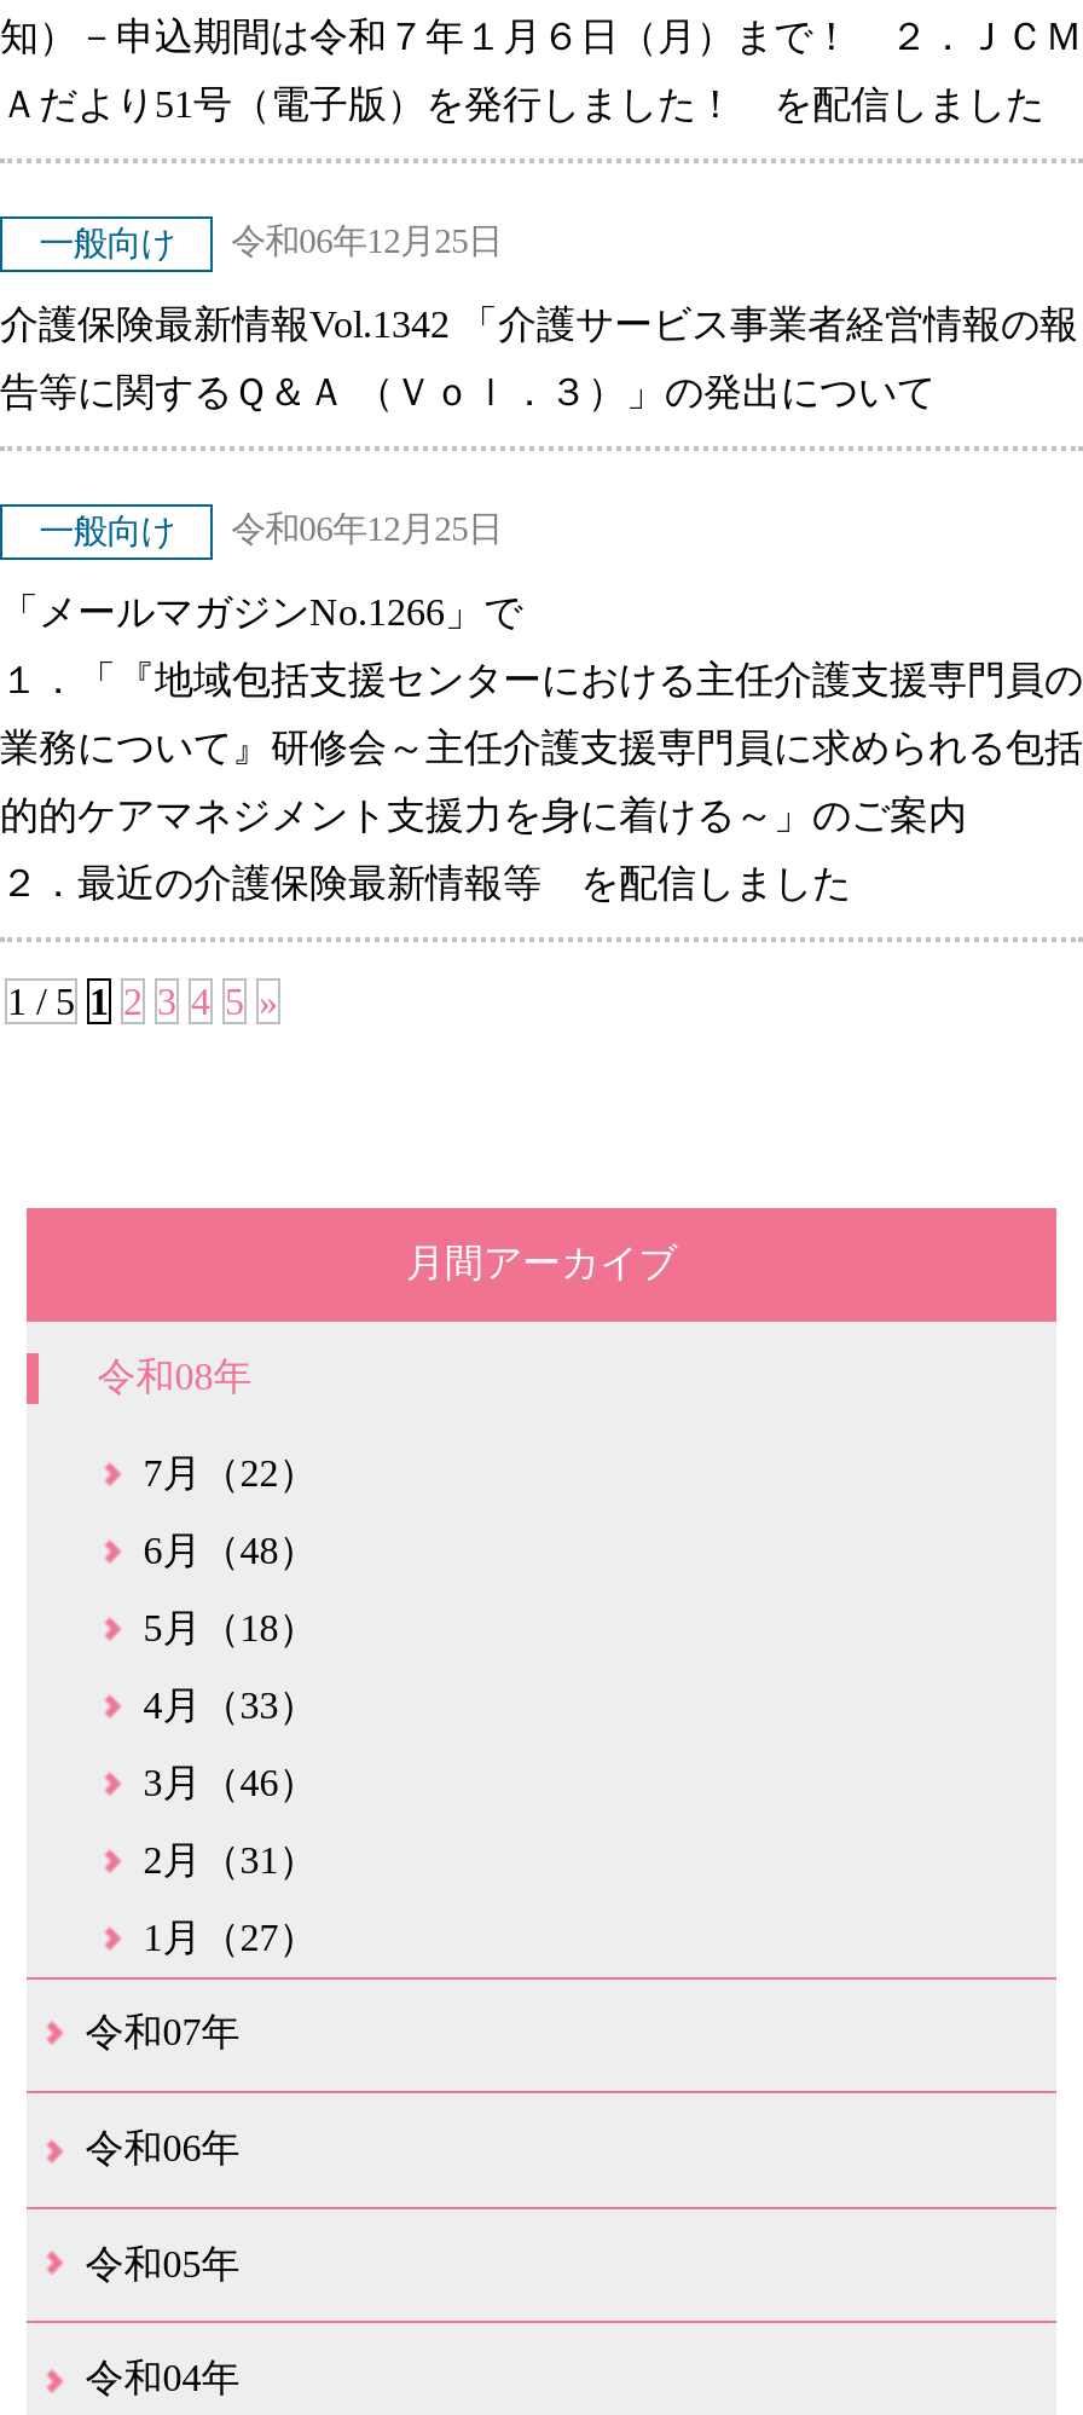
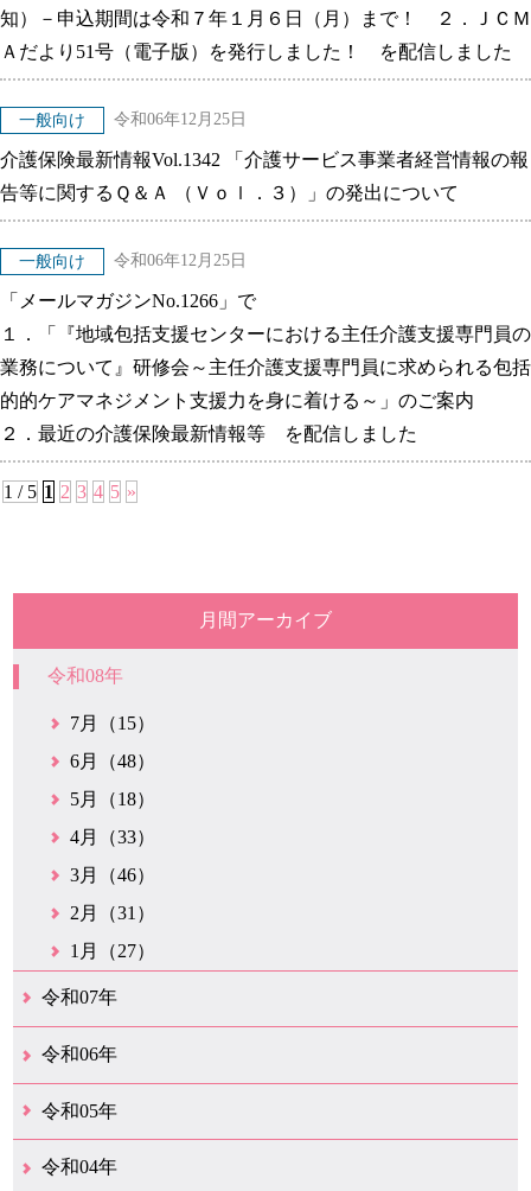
[143,1451,317,1493] 7月（22） -> [70,712,156,733] 7月（15）

